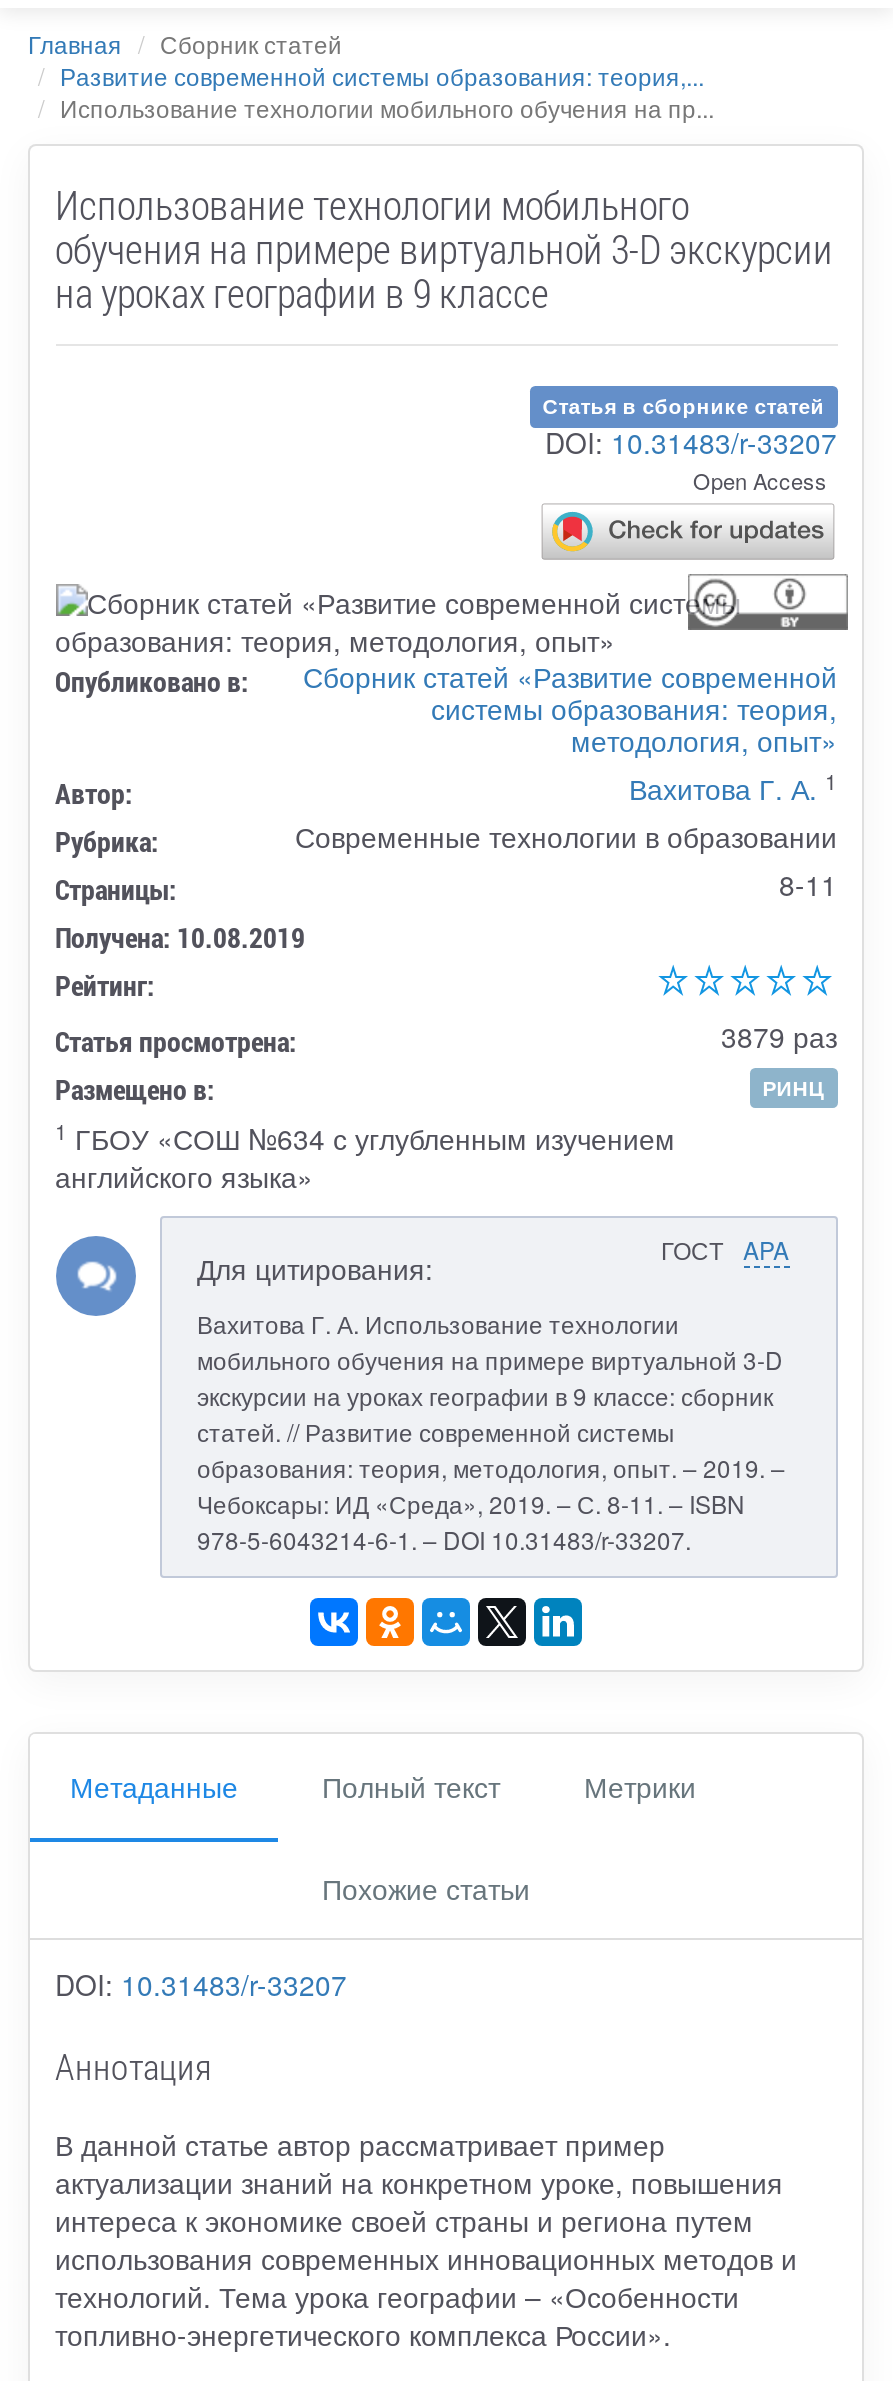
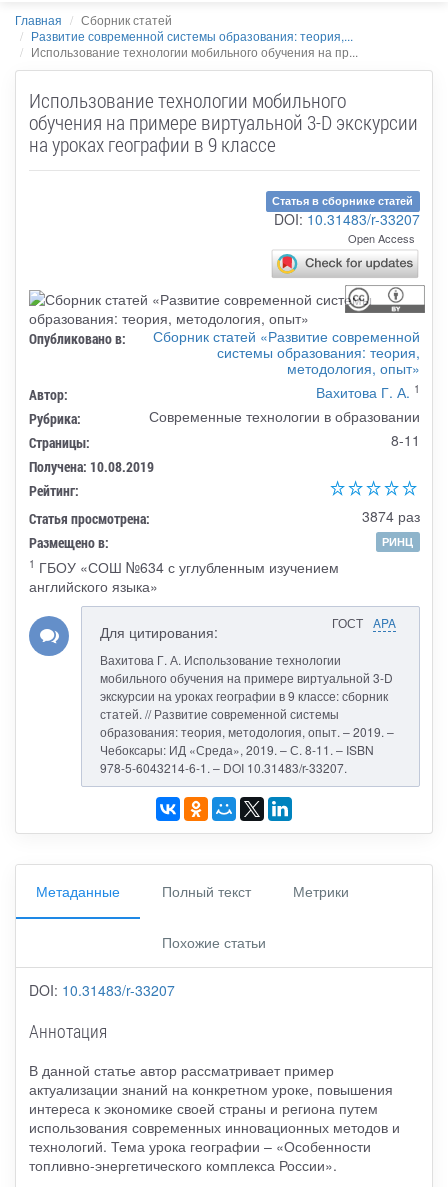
[721,1016,837,1056] 3879 раз -> [361,506,419,526] 3874 раз

